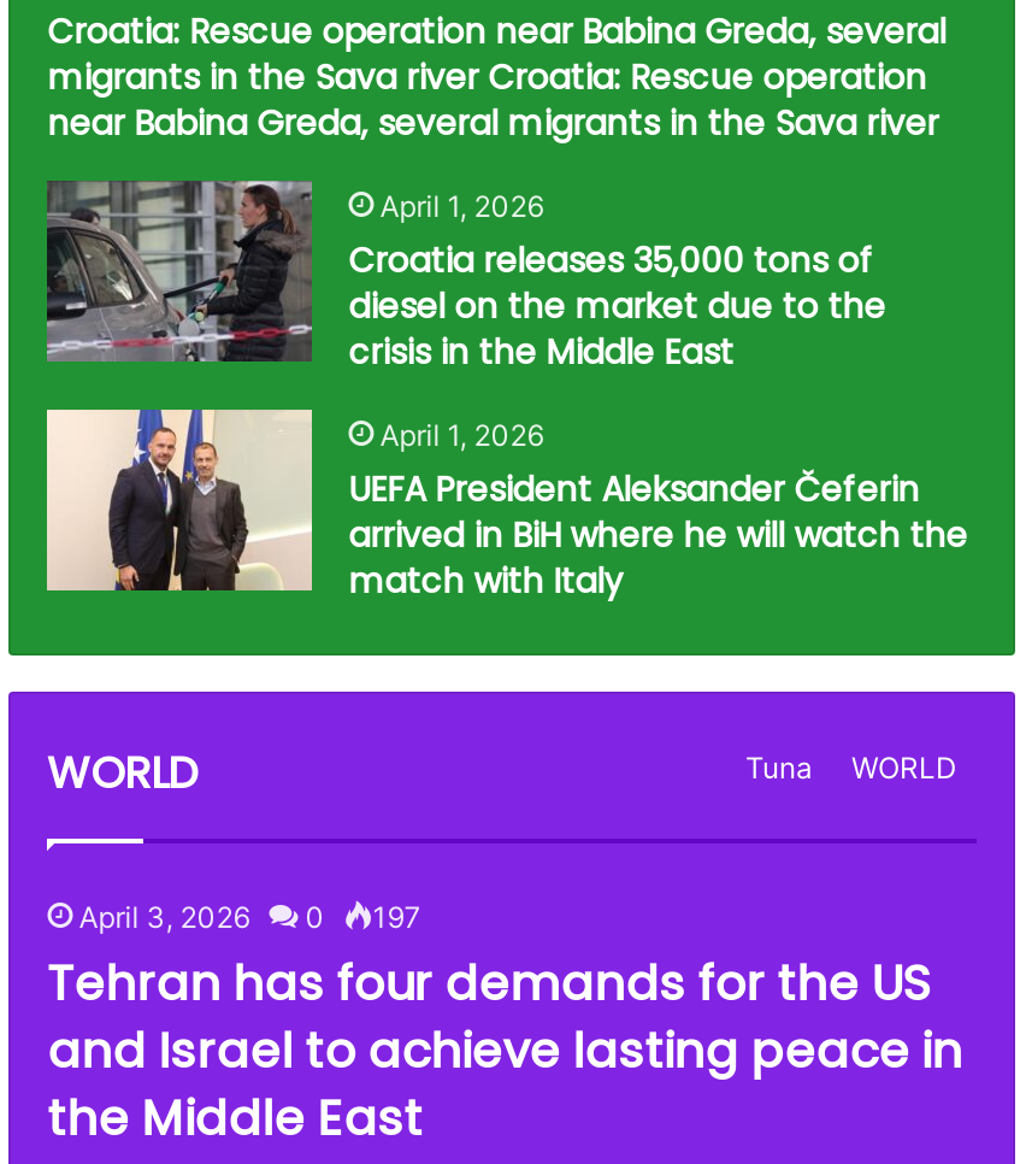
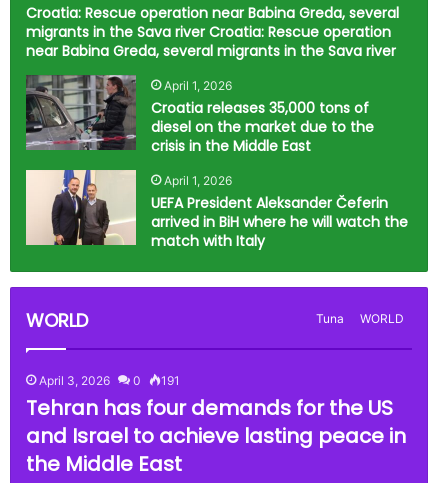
[79,900,421,936] April 3, 2026 0 197 -> [39,373,180,388] April 3, 2026 0 191

